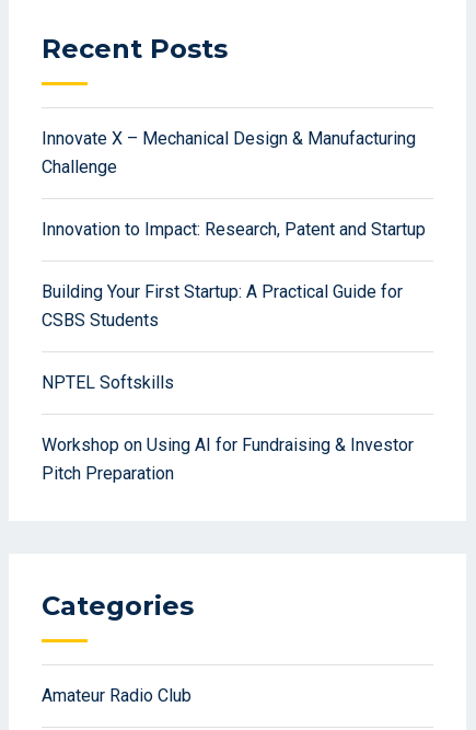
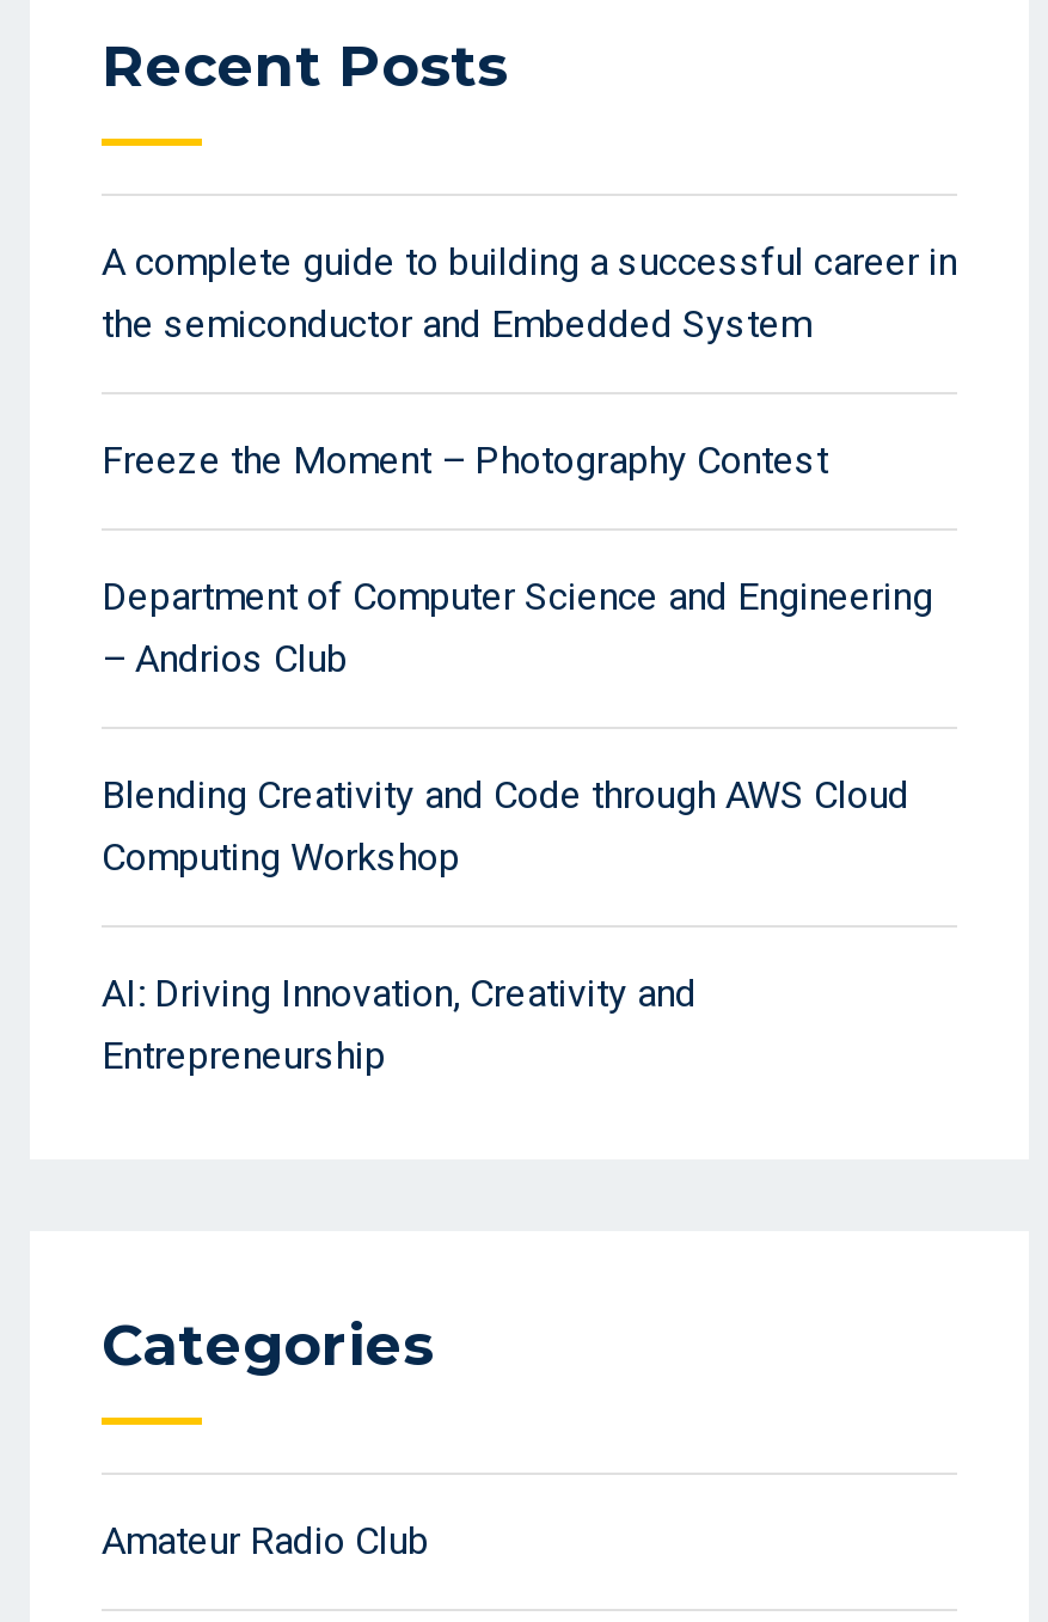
[42,128,416,178] Innovate X – Mechanical Design & Manufacturing | Challenge -> [102,240,957,347] A complete guide to building a successful career in | the semiconductor and Embedded System
[42,219,426,240] Innovation to Impact: Research, Patent and Startup -> [102,438,828,484] Freeze the Moment – Photography Contest
[42,282,403,331] Building Your First Startup: A Practical Guide for | CSBS Students -> [102,574,933,682] Department of Computer Science and Engineering | – Andrios Club
[42,372,174,393] NPTEL Softskills -> [102,773,909,880] Blending Creativity and Code through AWS Cloud | Computing Workshop
[42,435,414,484] Workshop on Using AI for Fundraising & Investor | Pitch Preparation -> [102,971,697,1079] AI: Driving Innovation, Creativity and | Entrepreneurship

